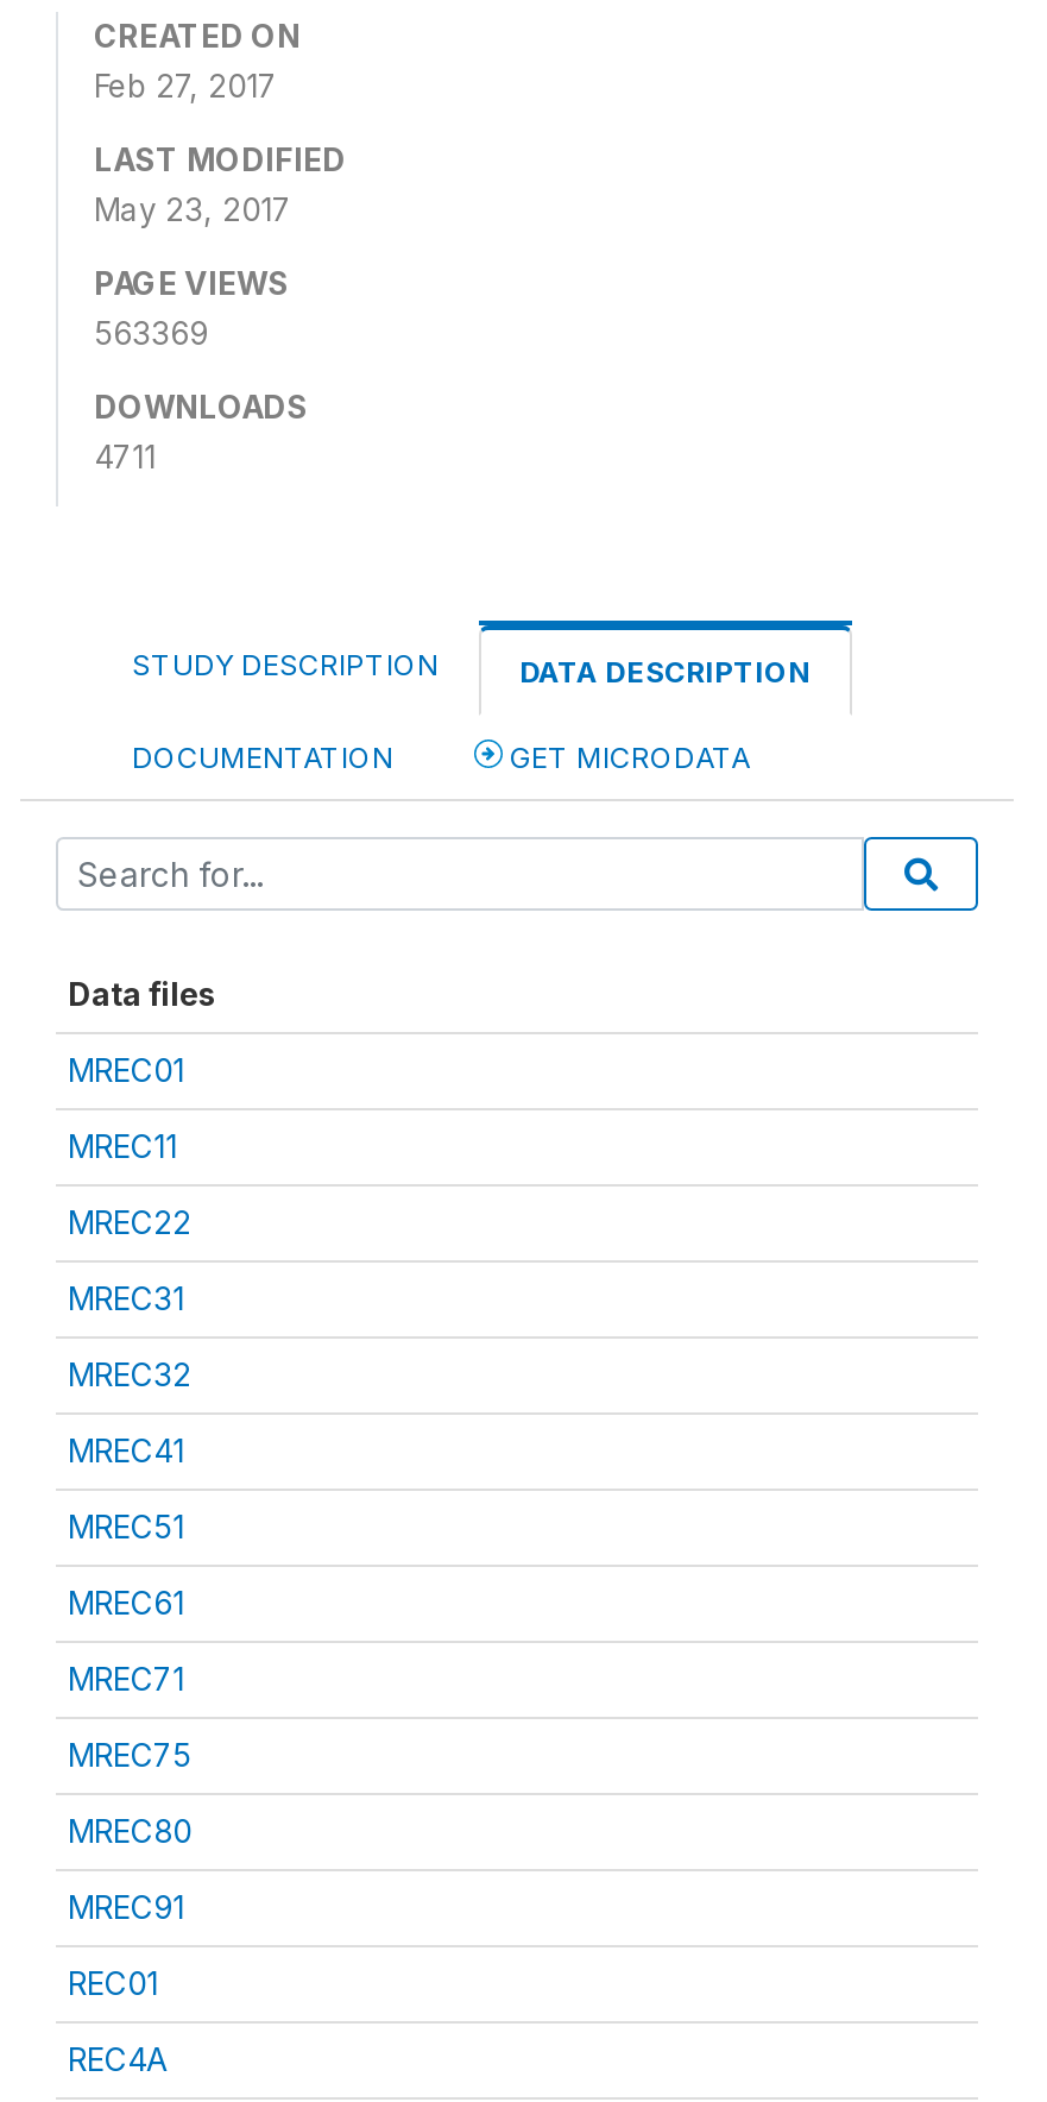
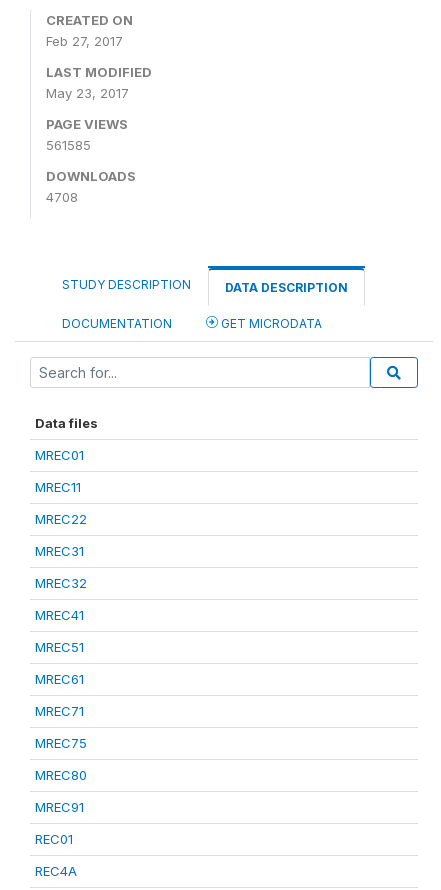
[94,313,208,351] 563369 -> [46,136,91,152] 561585
[94,436,156,474] 4711 -> [46,188,78,204] 4708

